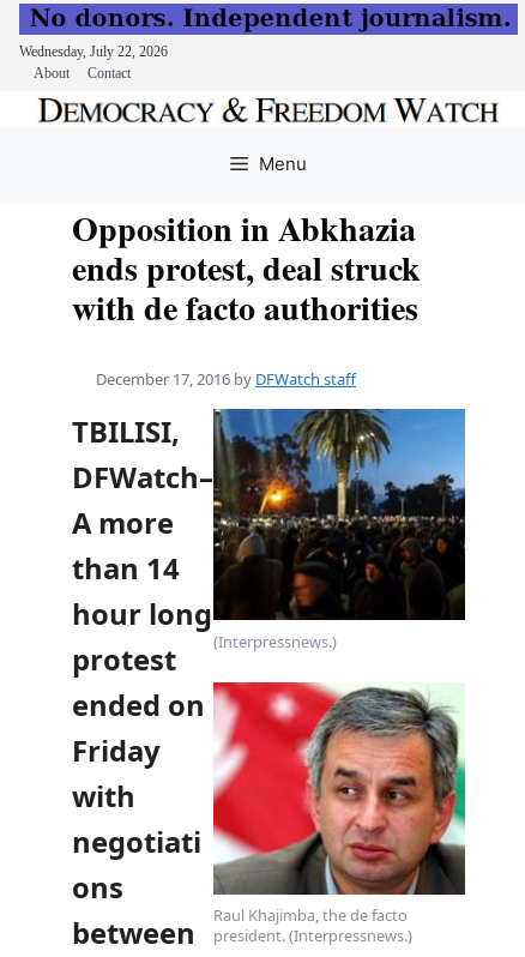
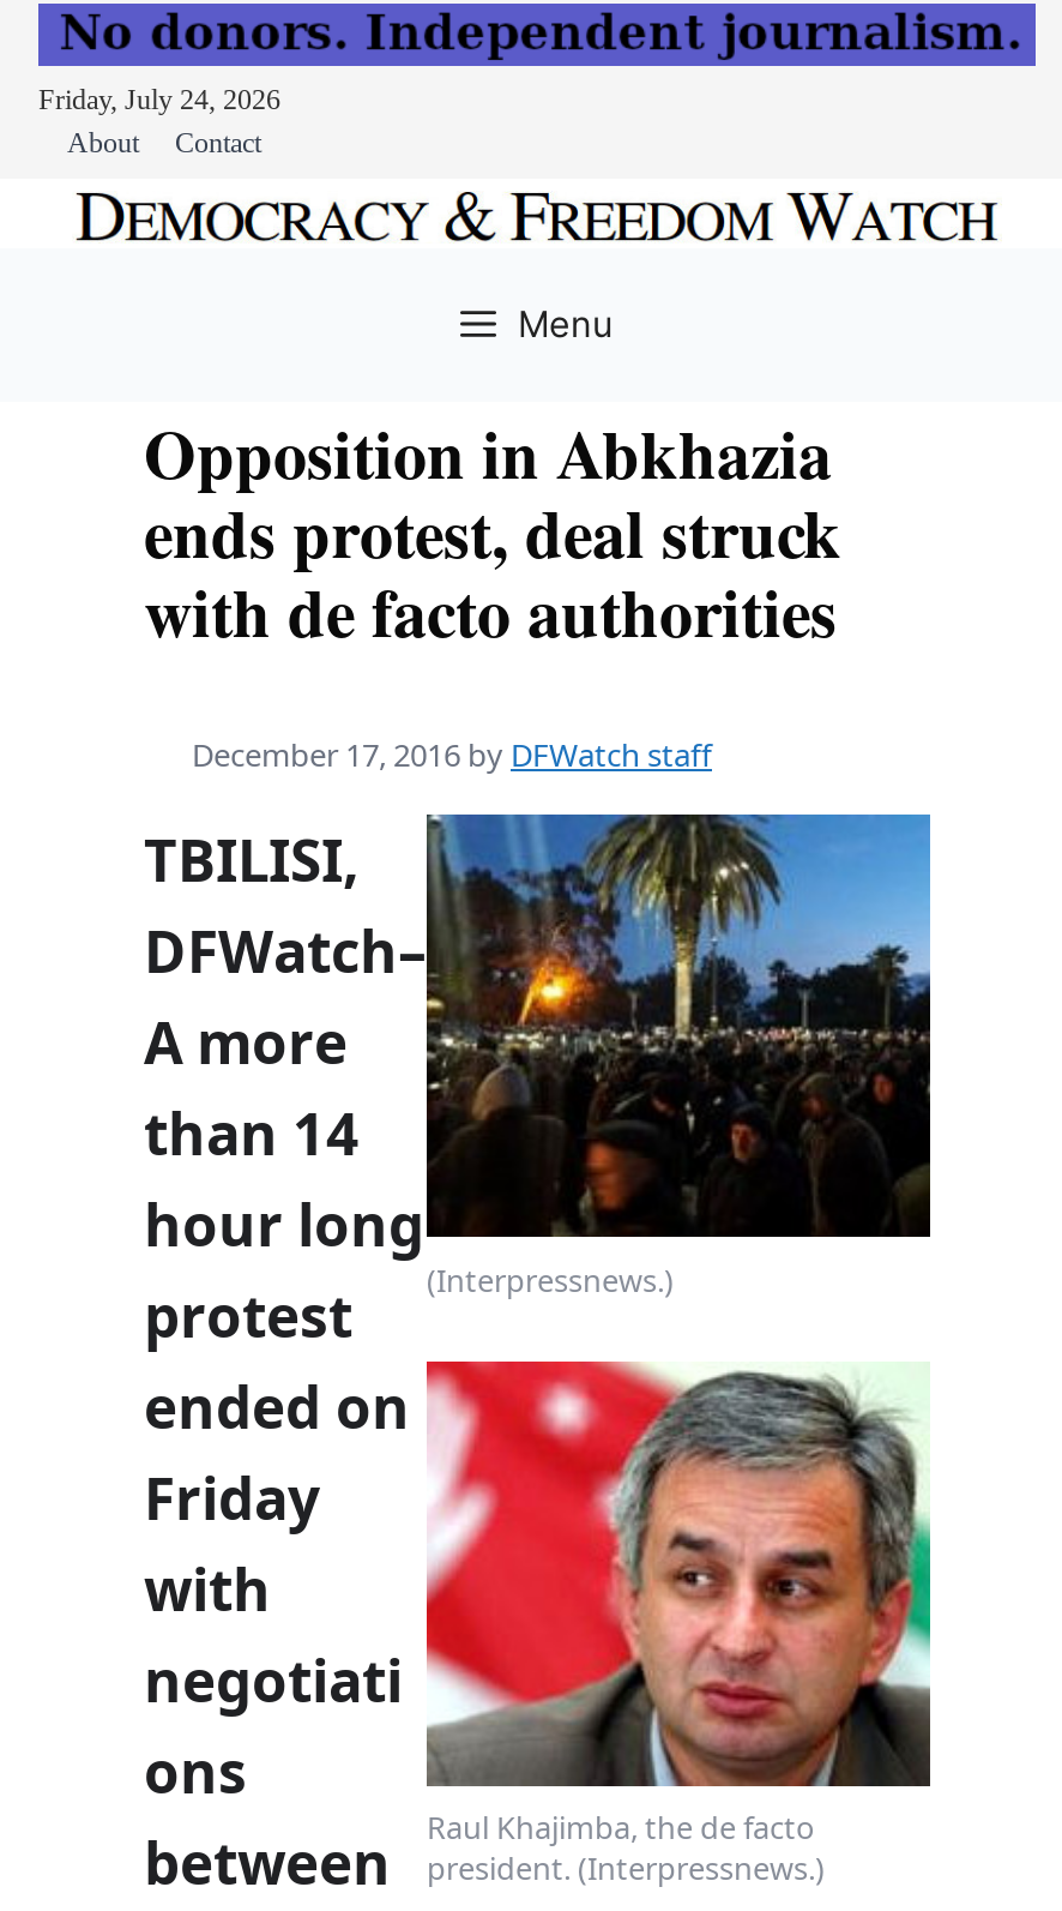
[19,43,168,60] Wednesday, July 22, 2026 -> [38,83,280,116] Friday, July 24, 2026

